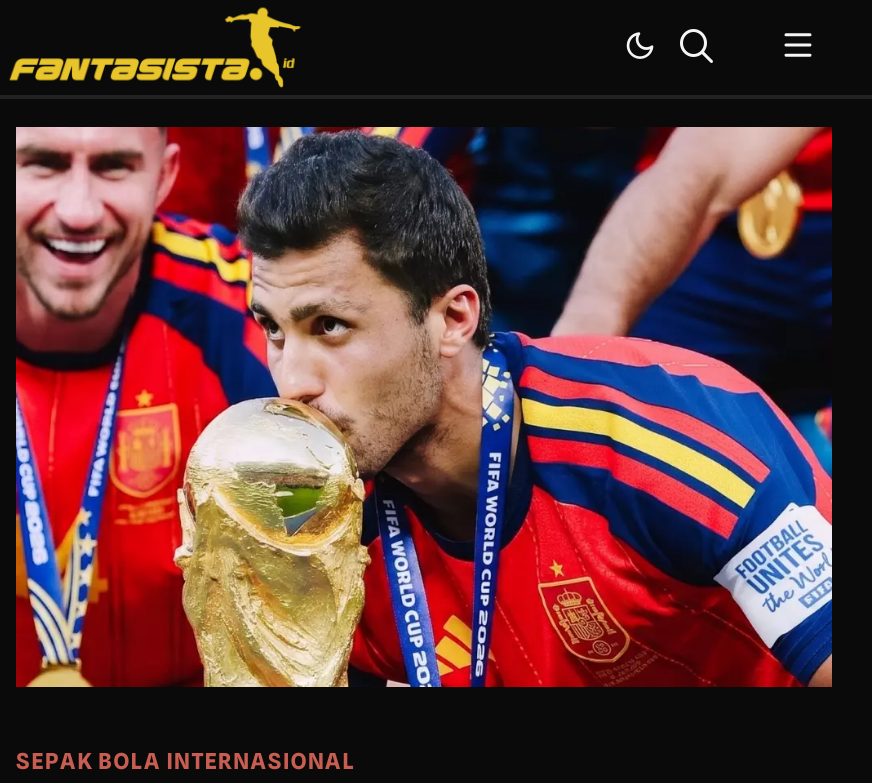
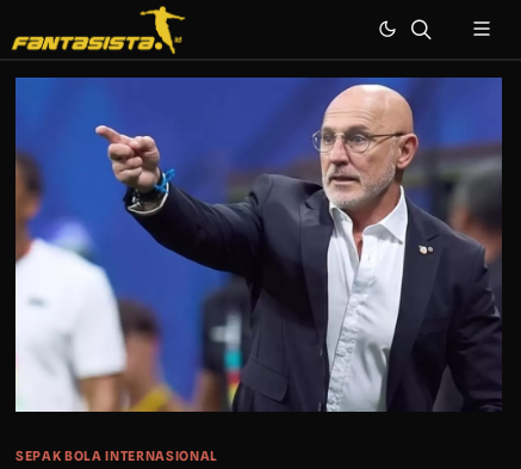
[14,125,834,689] [image] -> [14,76,503,413] [image]

